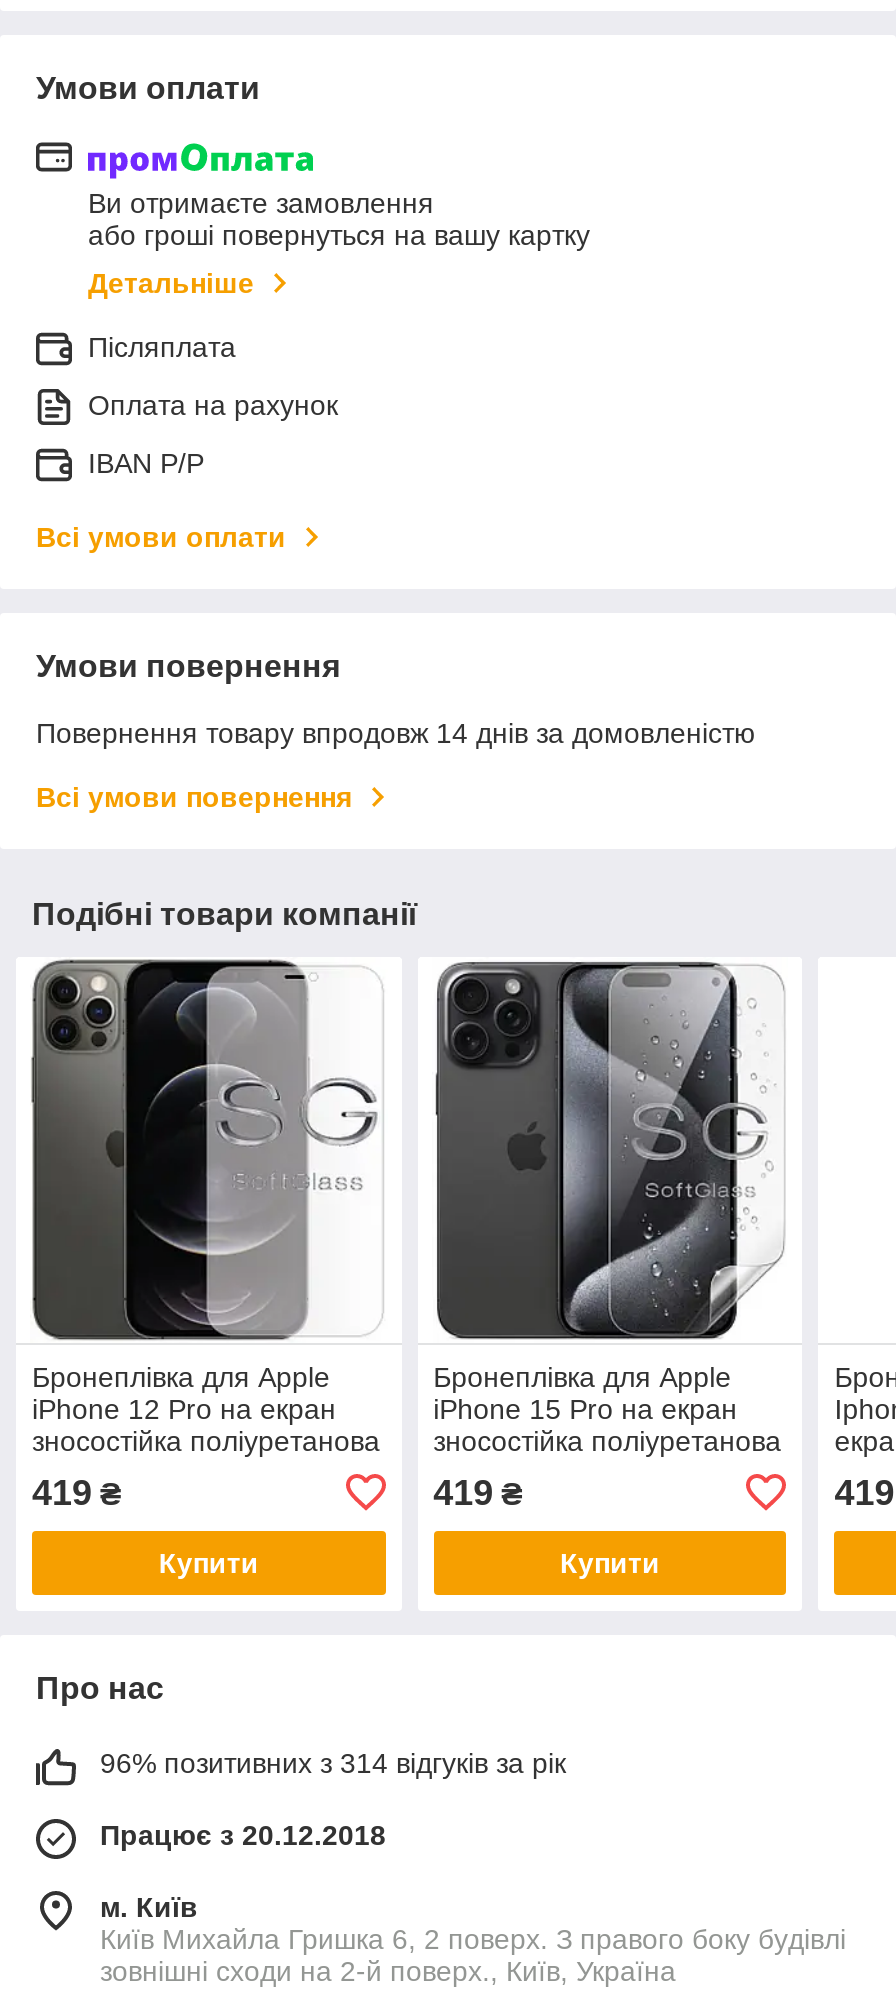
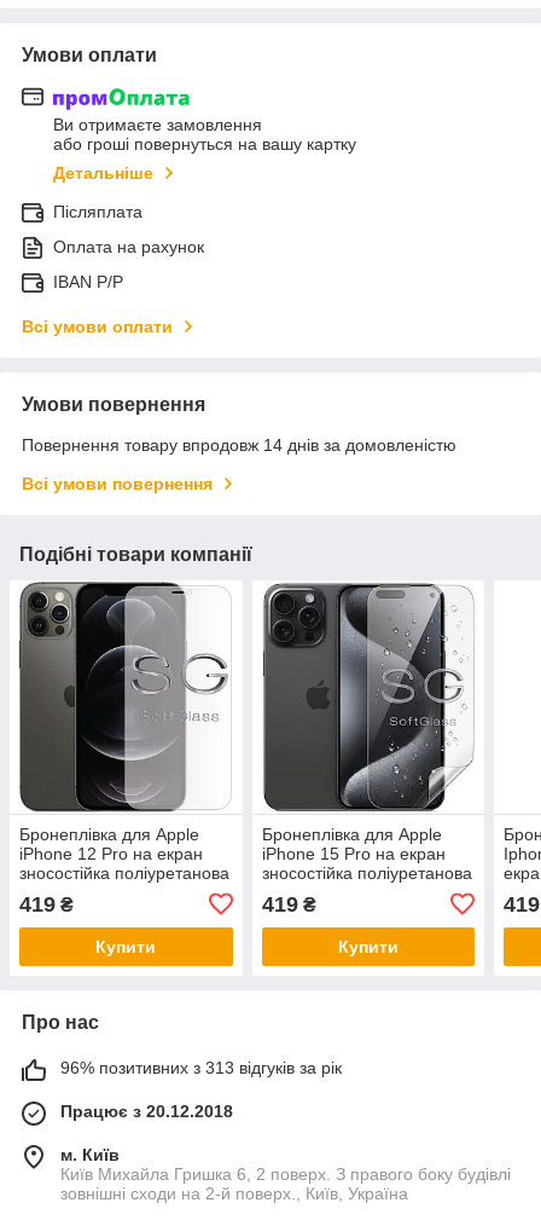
[100,1746,566,1778] 96% позитивних з 314 відгуків за рік -> [60,1058,342,1077] 96% позитивних з 313 відгуків за рік

